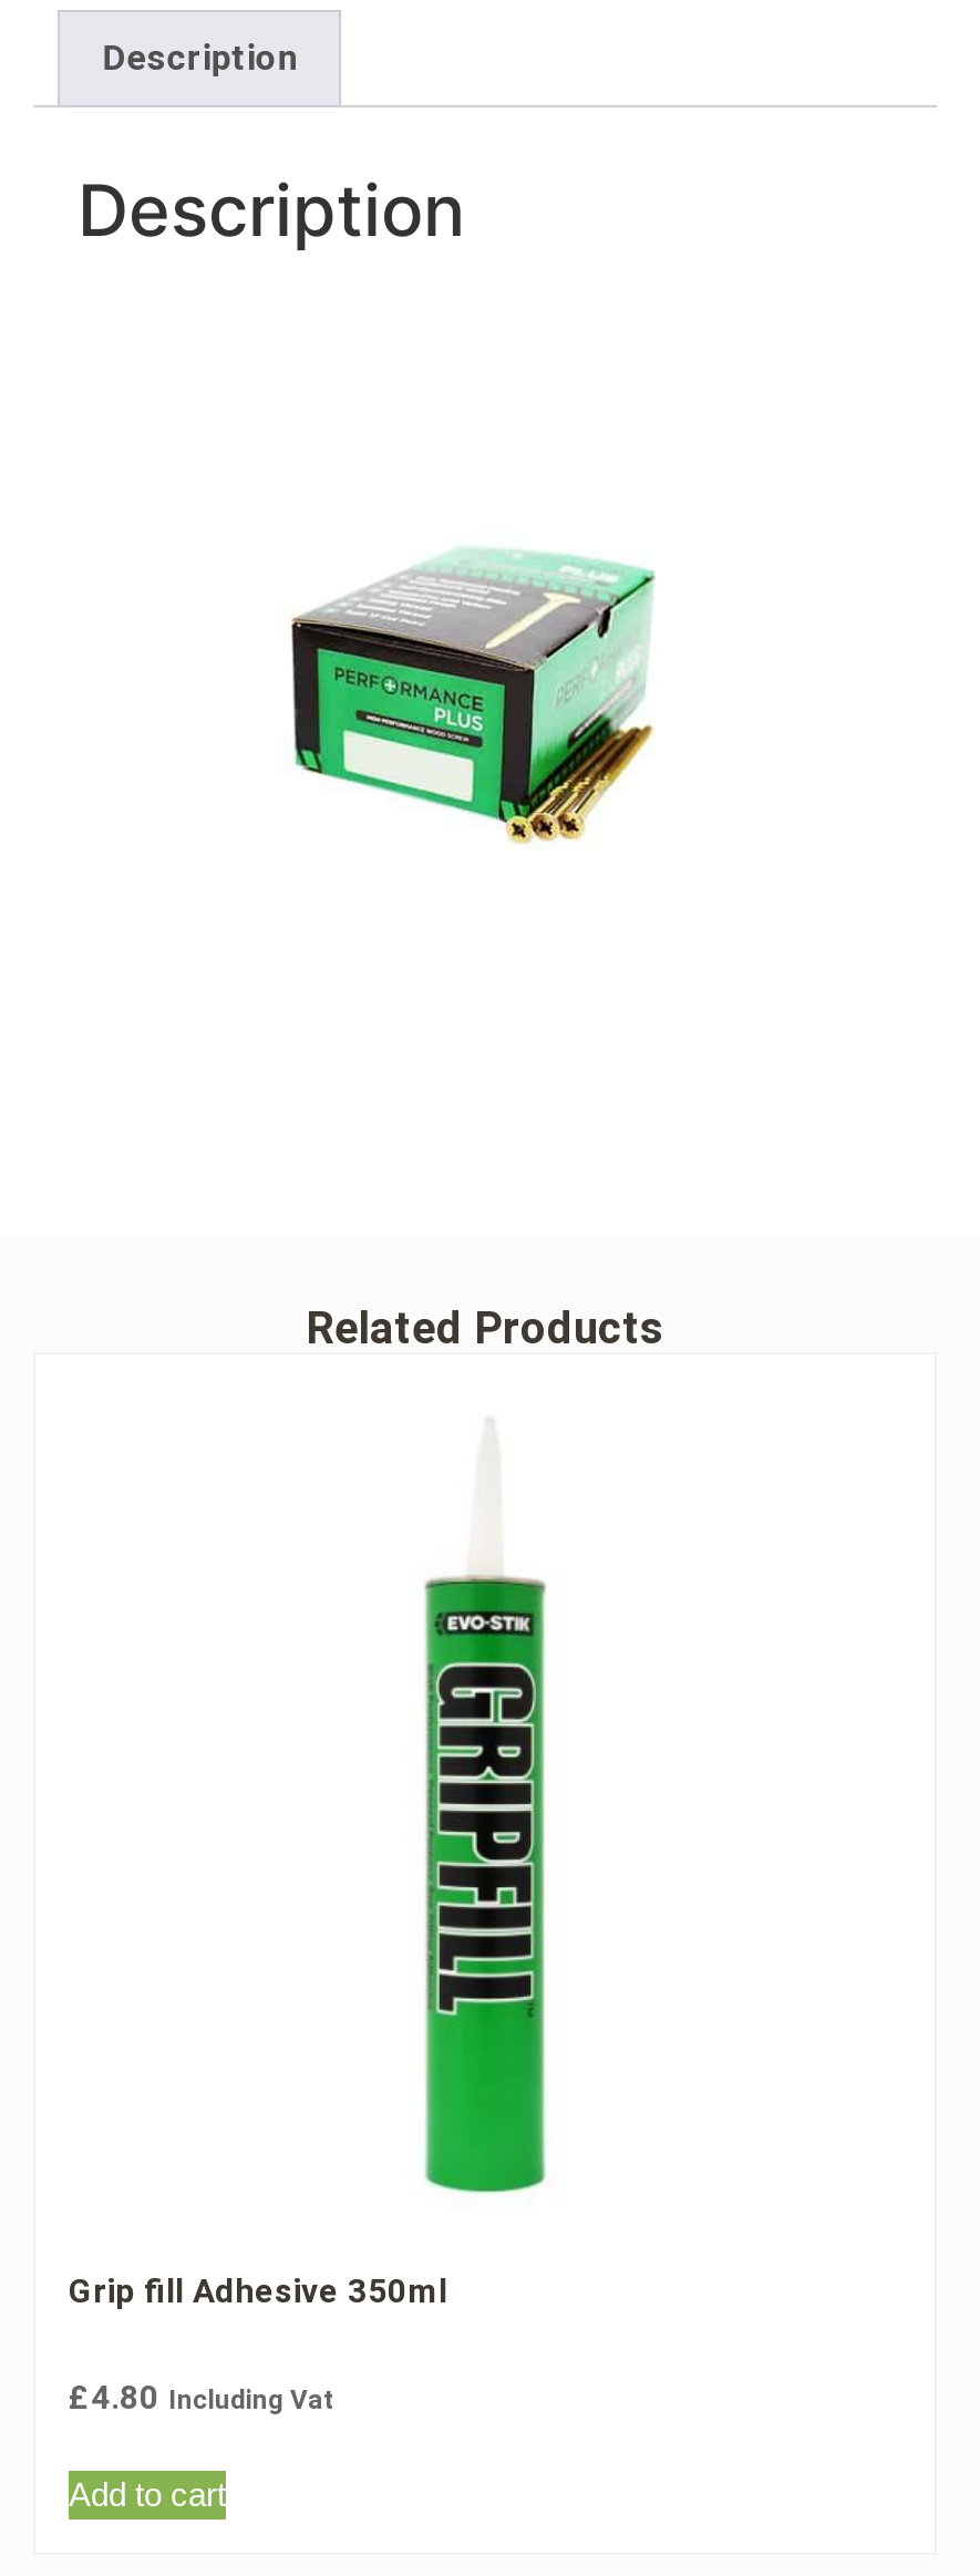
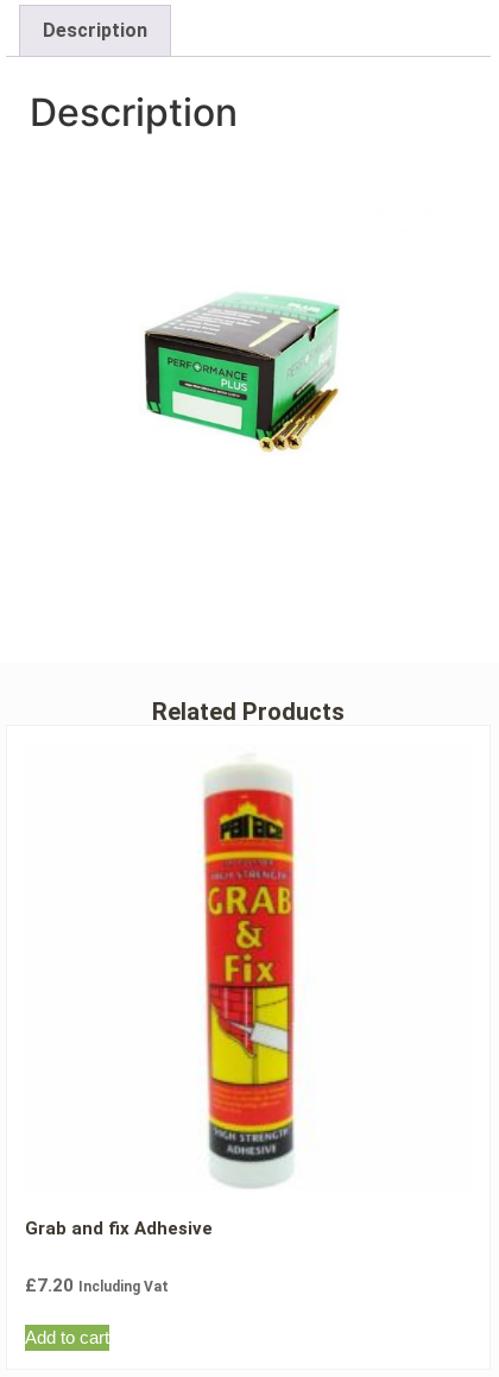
[69,1428,571,2312] [image] | Grip fill Adhesive 350ml -> [25,764,296,1240] [image] | Grab and fix Adhesive
[69,2378,337,2418] £4.80 Including Vat -> [25,1275,169,1296] £7.20 Including Vat

